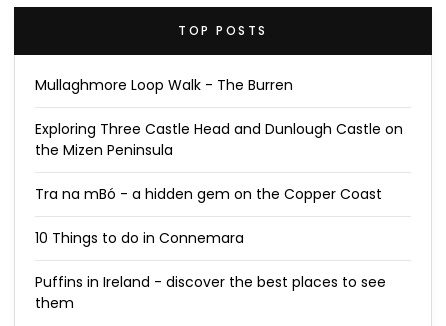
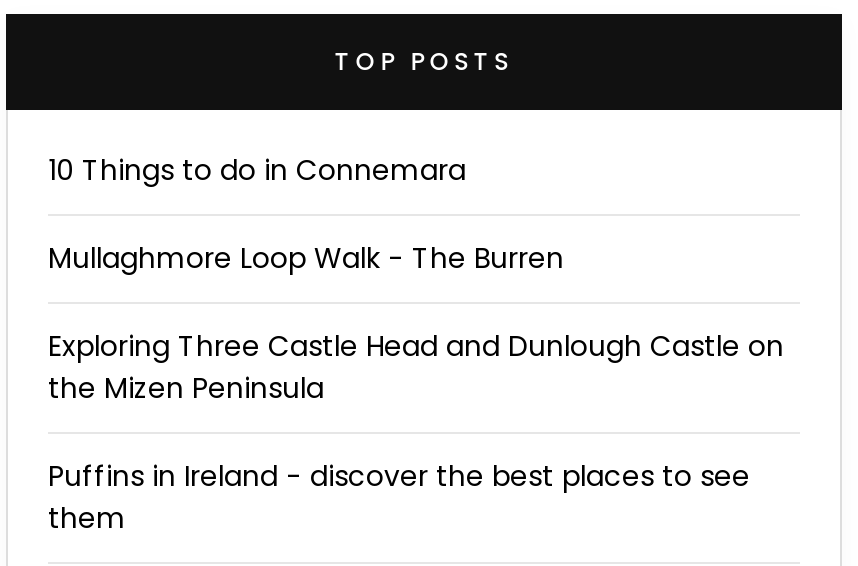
moved [35,75,403,160] -> [48,238,784,408]: Mullaghmore Loop Walk - The Burren | Exploring Three Castle Head and Dunlough Castle on | the Mizen Peninsula
[35,184,382,204] Tra na mBó - a hidden gem on the Copper Coast -> none
moved [35,228,244,248] -> [48,150,466,190]: 10 Things to do in Connemara

